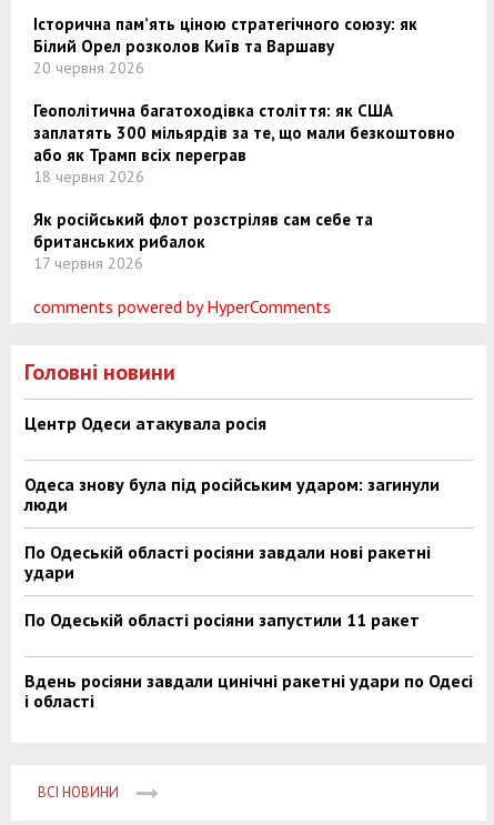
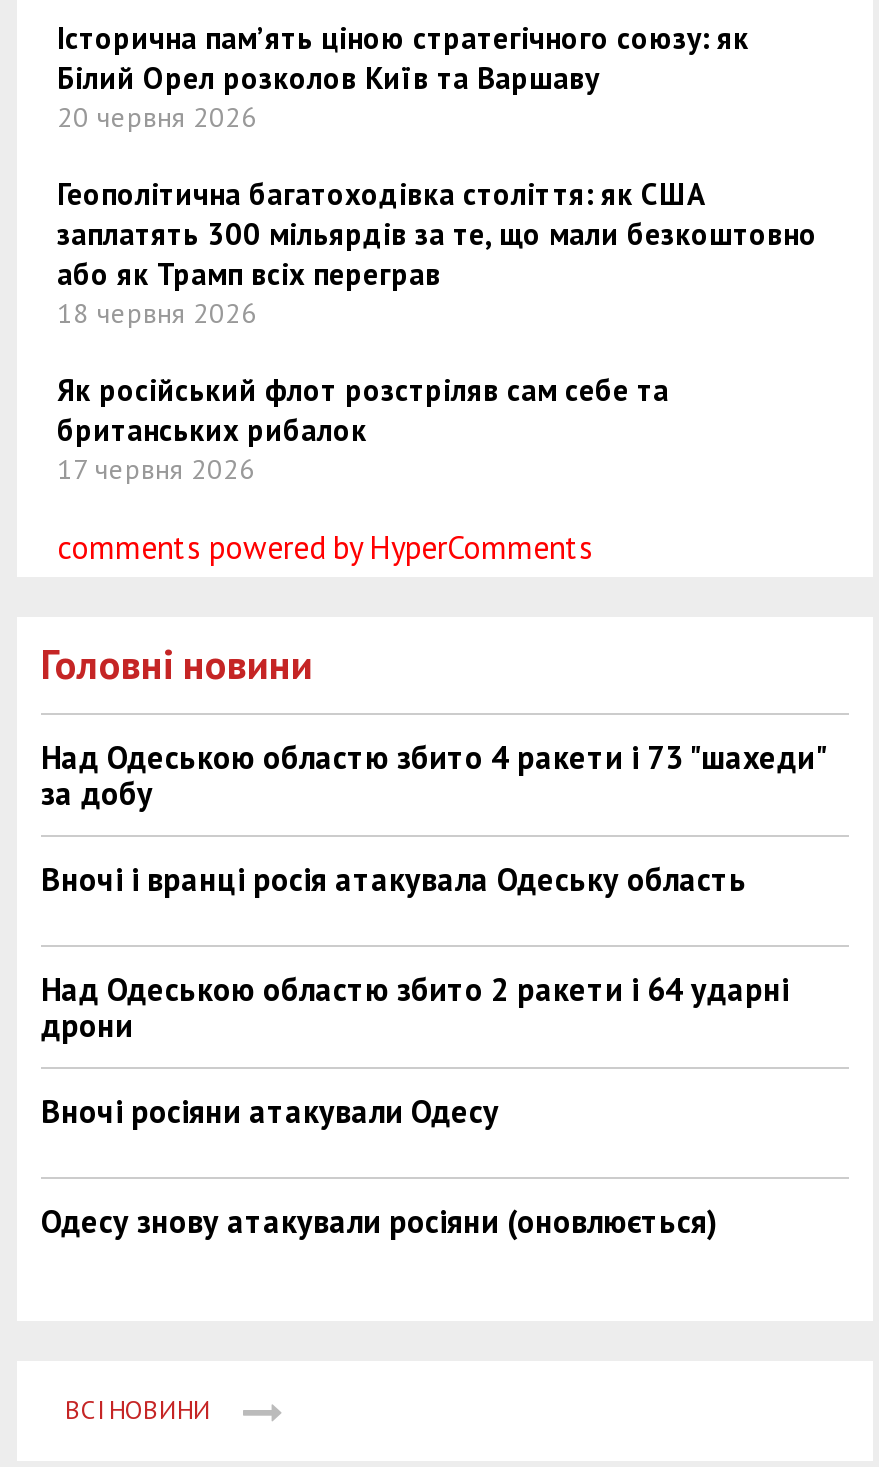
[24,412,266,434] Центр Одеси атакувала росія -> [41,738,825,814] Над Одеською областю збито 4 ракети і 73 "шахеди" | за добу
[24,473,440,516] Одеса знову була під російським ударом: загинули | люди -> [41,860,747,900] Вночі і вранці росія атакувала Одеську область
[24,541,431,583] По Одеській області росіяни завдали нові ракетні | удари -> [41,970,789,1046] Над Одеською областю збито 2 ракети і 64 ударні | дрони
[24,609,420,631] По Одеській області росіяни запустили 11 ракет -> [41,1092,499,1132] Вночі росіяни атакували Одесу
[24,670,473,712] Вдень росіяни завдали цинічні ракетні удари по Одесі | і області -> [41,1202,717,1242] Одесу знову атакували росіяни (оновлюється)

